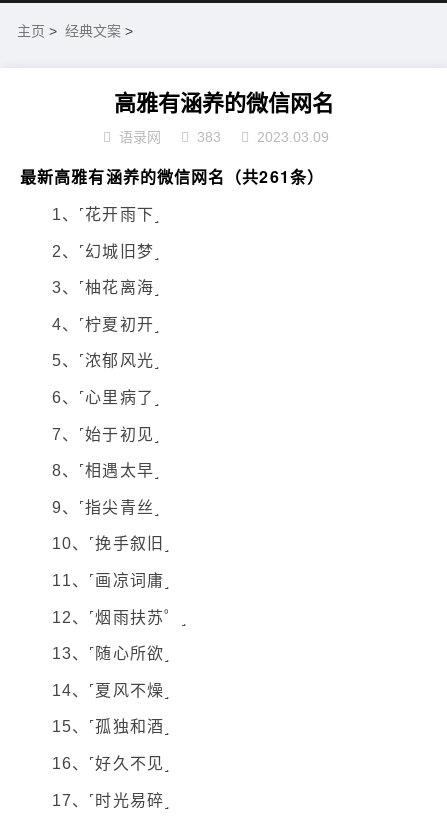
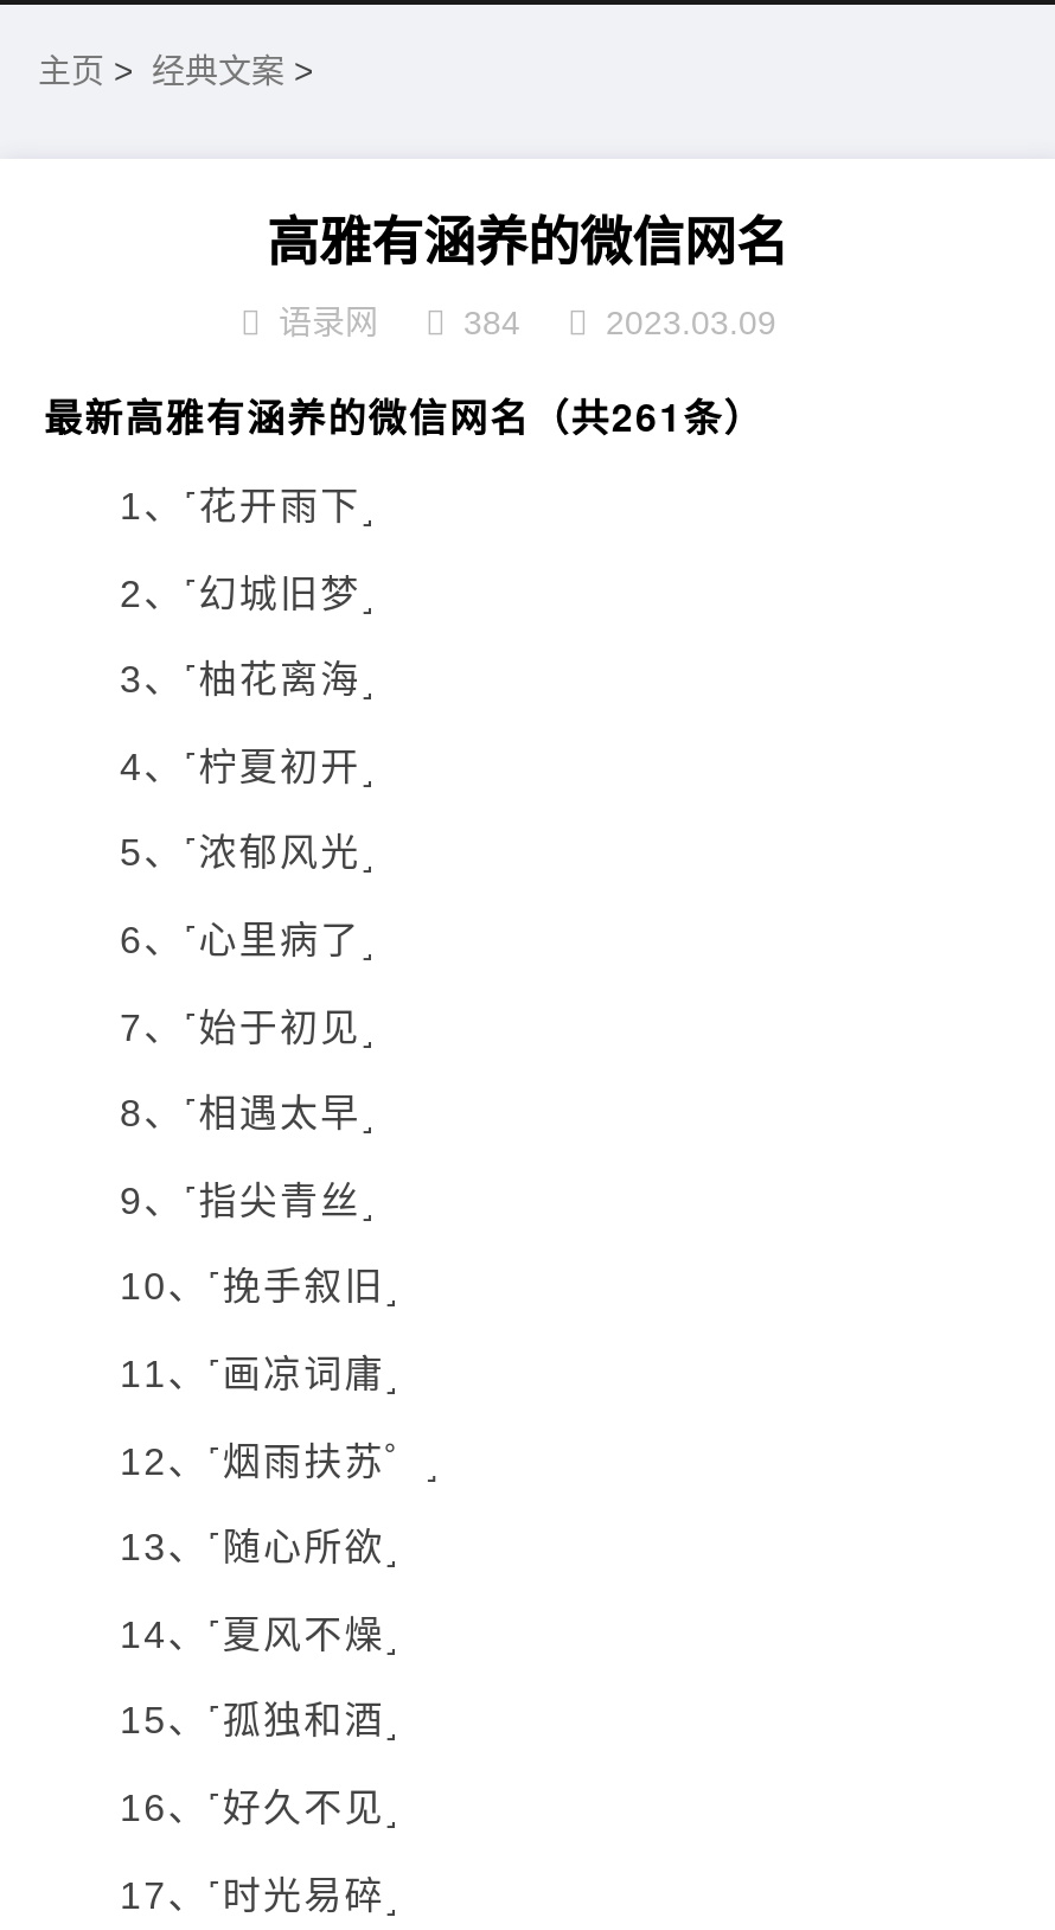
[197,129,221,145] 383 -> [463,303,520,341] 384

